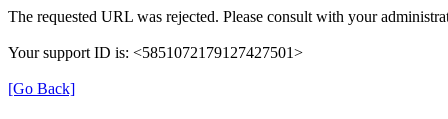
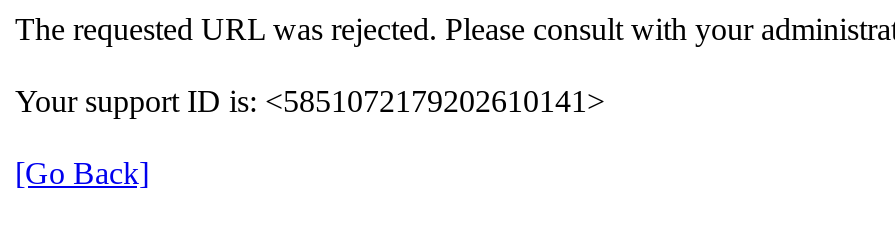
[8,44,303,61] Your support ID is: <5851072179127427501> -> [15,84,605,118] Your support ID is: <5851072179202610141>

